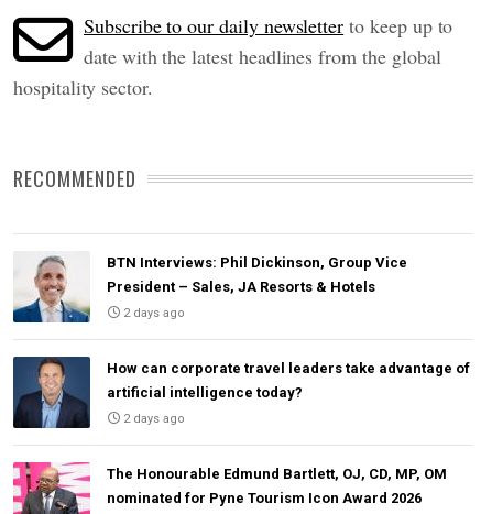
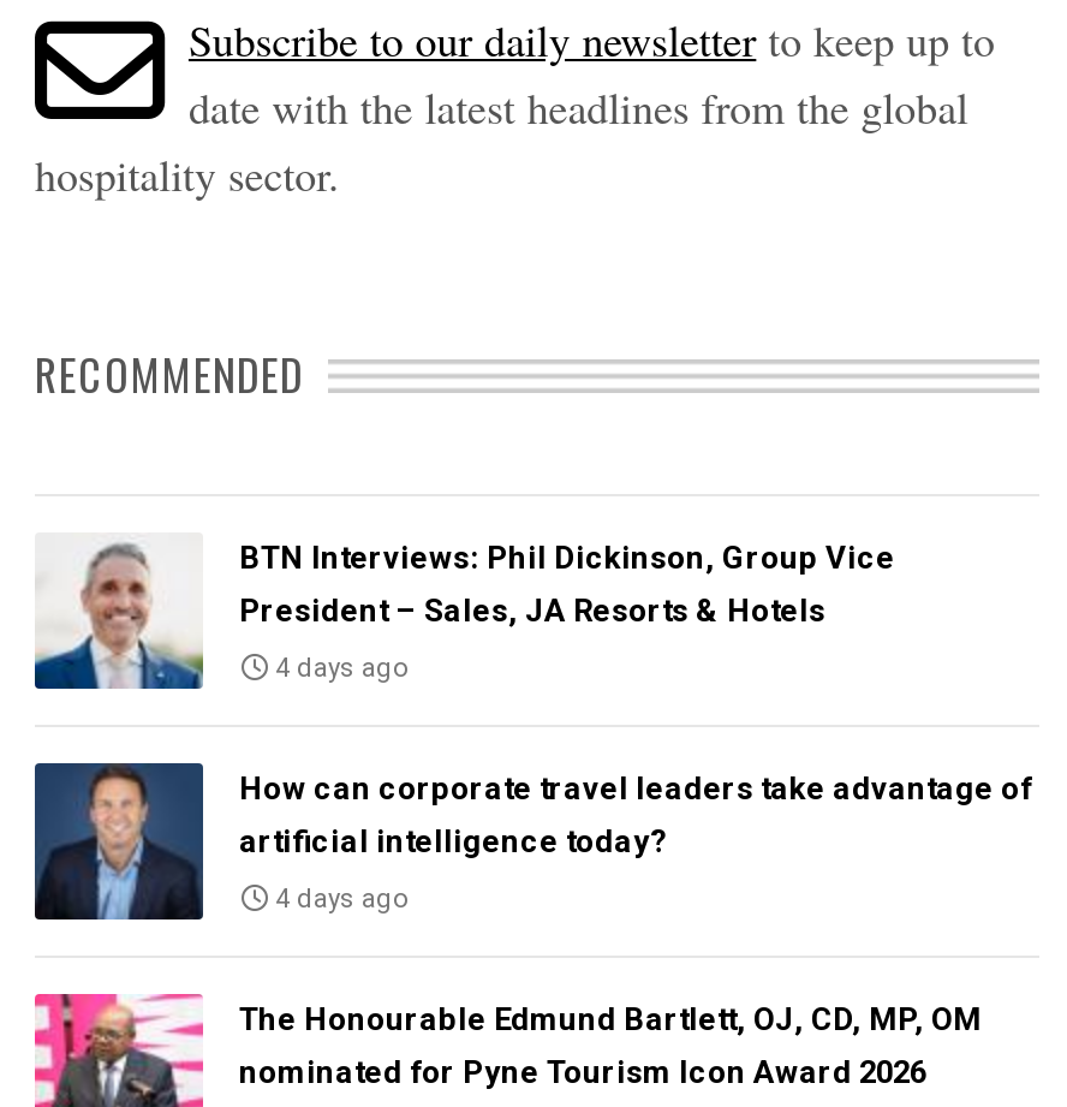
[120,306,185,321] 2 days ago -> [268,654,410,685] 4 days ago
[120,412,185,426] 2 days ago -> [268,884,410,916] 4 days ago

